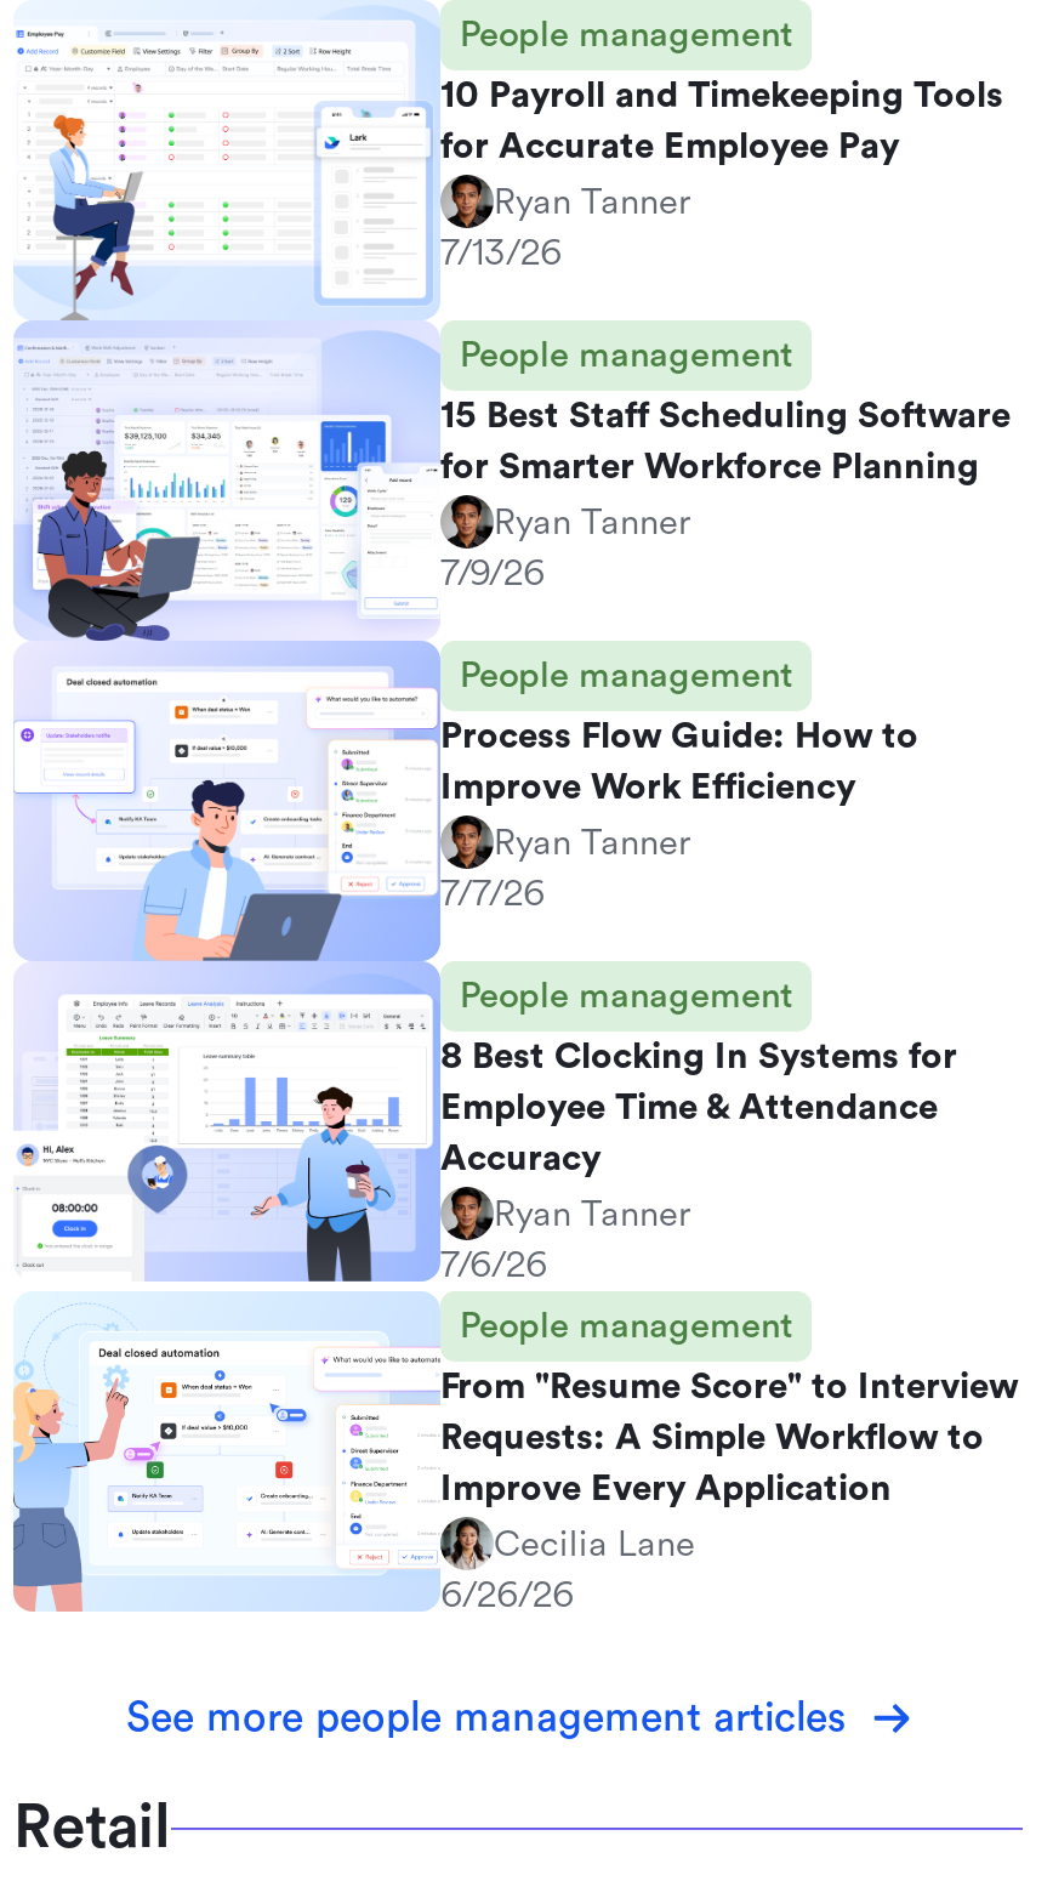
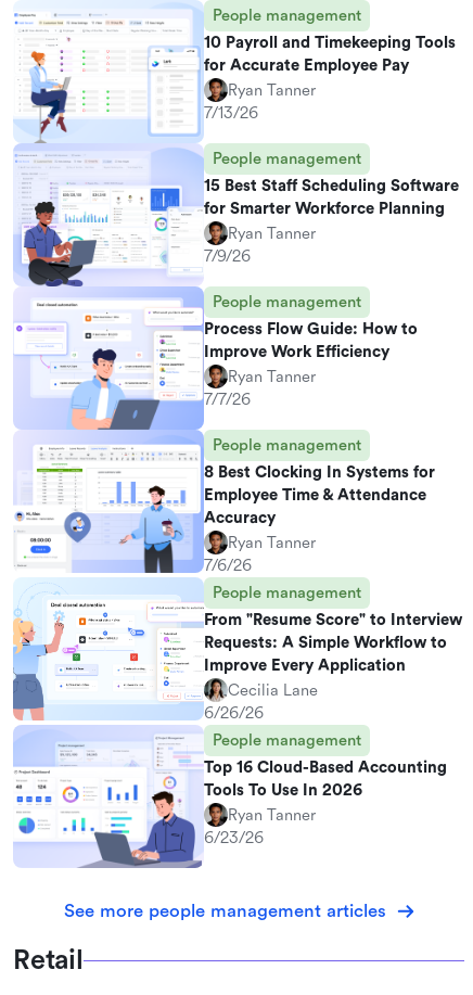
none -> [13,726,447,869] [image] | People management | Top 16 Cloud-Based Accounting | Tools To Use In 2026 | Ryan Tanner | 6/23/26

